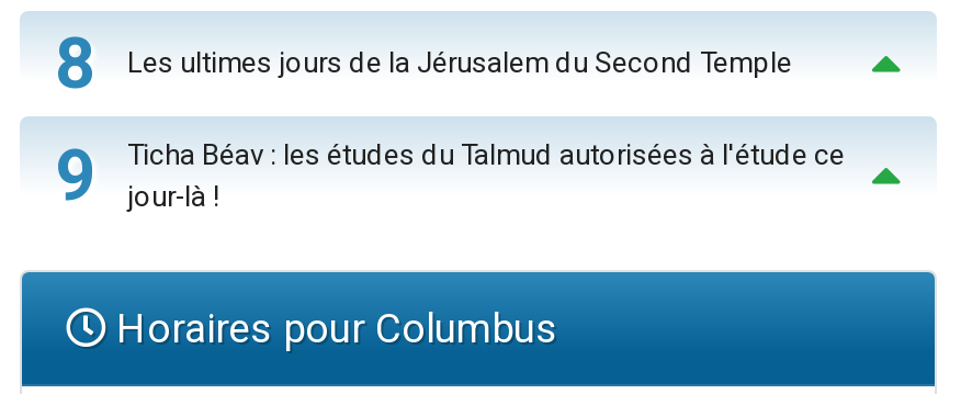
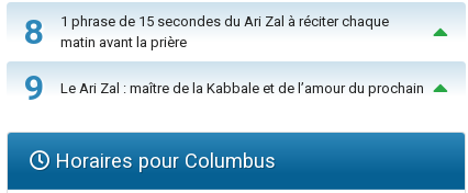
[127,46,792,79] Les ultimes jours de la Jérusalem du Second Temple -> [60,13,389,50] 1 phrase de 15 secondes du Ari Zal à réciter chaque | matin avant la prière
[127,137,845,212] Ticha Béav : les études du Talmud autorisées à l'étude ce | jour-là ! -> [60,80,424,96] Le Ari Zal : maître de la Kabbale et de l’amour du prochain

